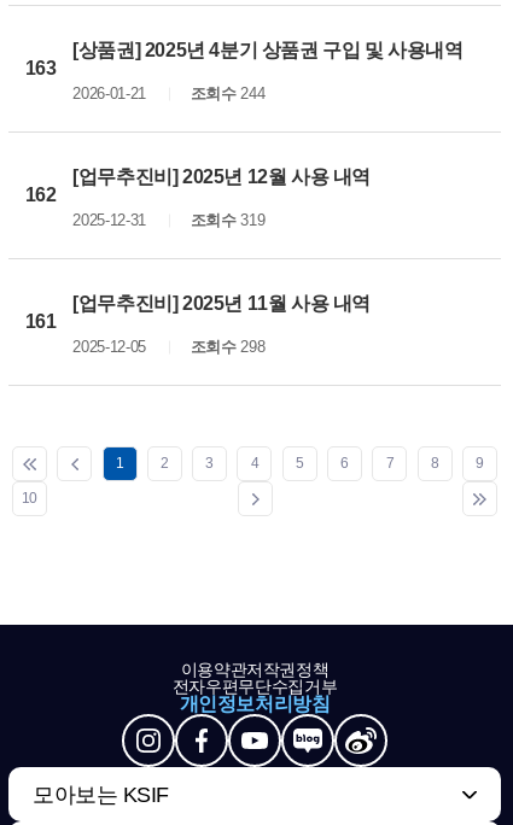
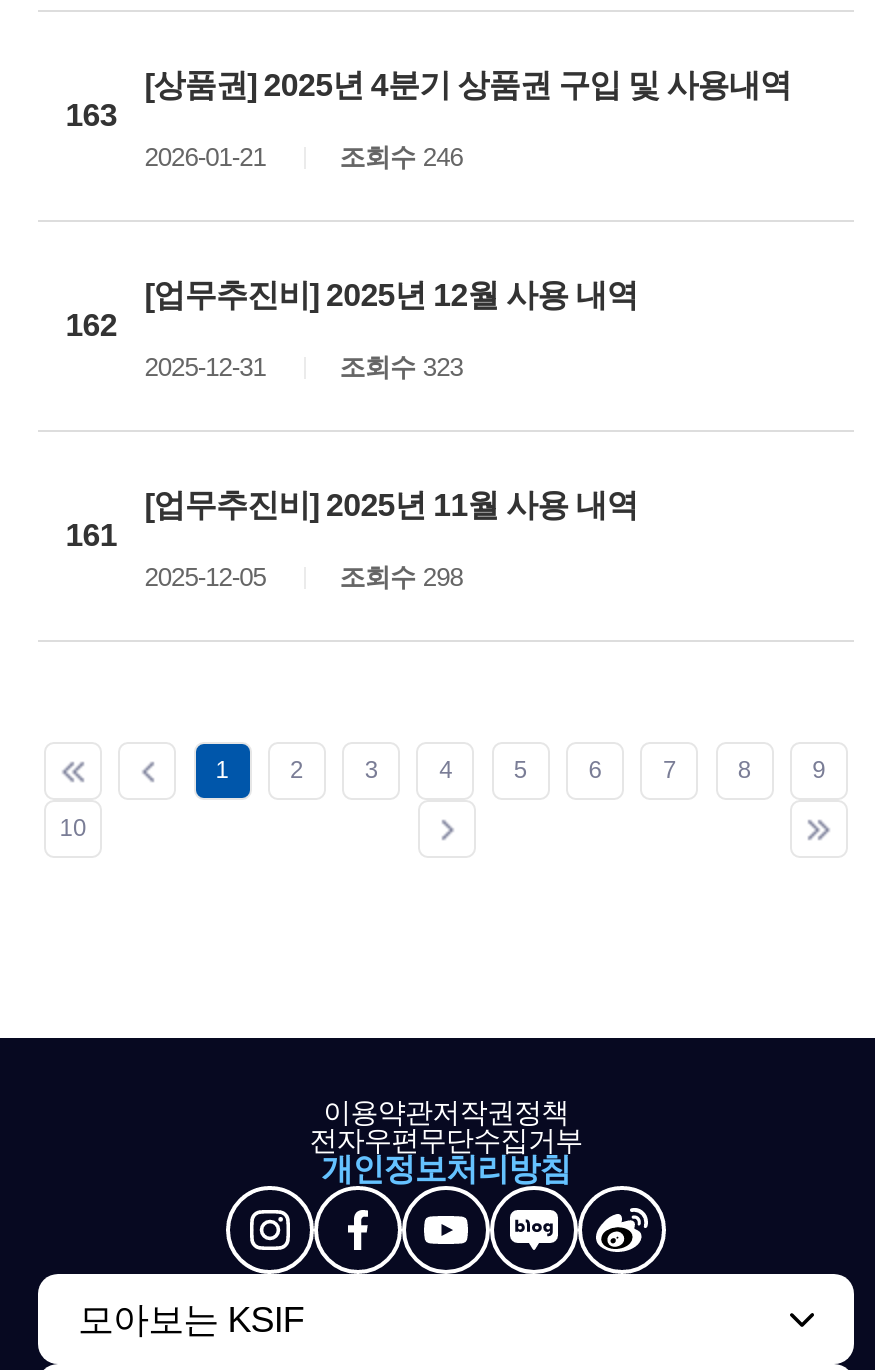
[190,84,265,103] 조회수 244 -> [339,142,463,172] 조회수 246
[190,211,265,229] 조회수 319 -> [339,352,463,382] 조회수 323

